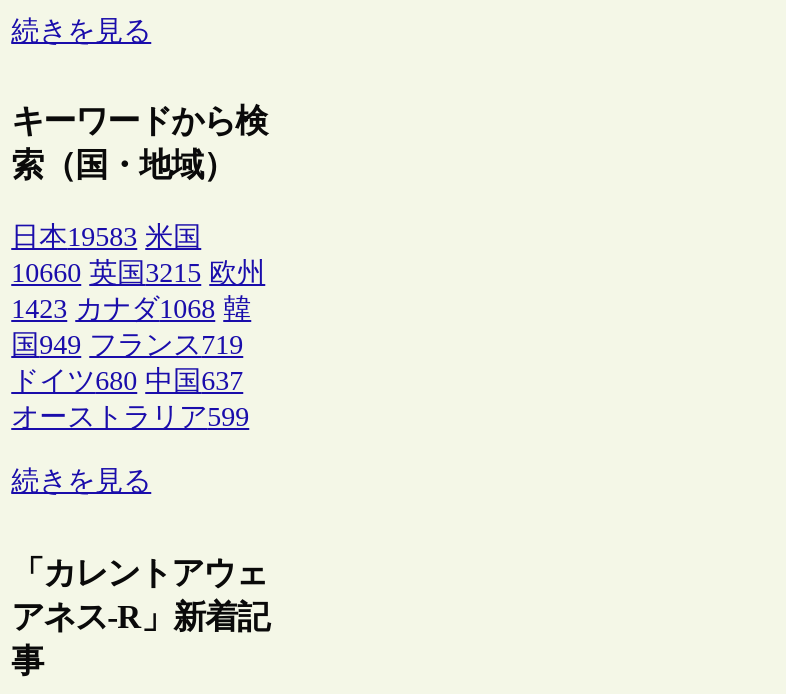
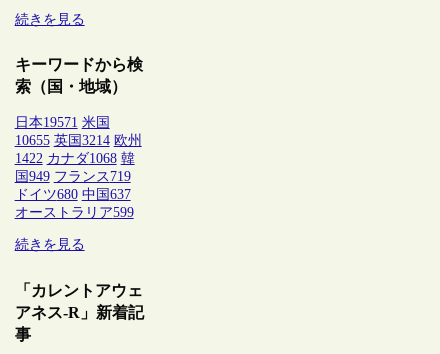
[11,223,201,253] 日本19583 米国 -> [15,115,110,130] 日本19571 米国
[11,259,265,289] 10660 英国3215 欧州 -> [15,133,142,148] 10655 英国3214 欧州
[11,295,251,325] 1423 カナダ1068 韓 -> [15,151,135,166] 1422 カナダ1068 韓

